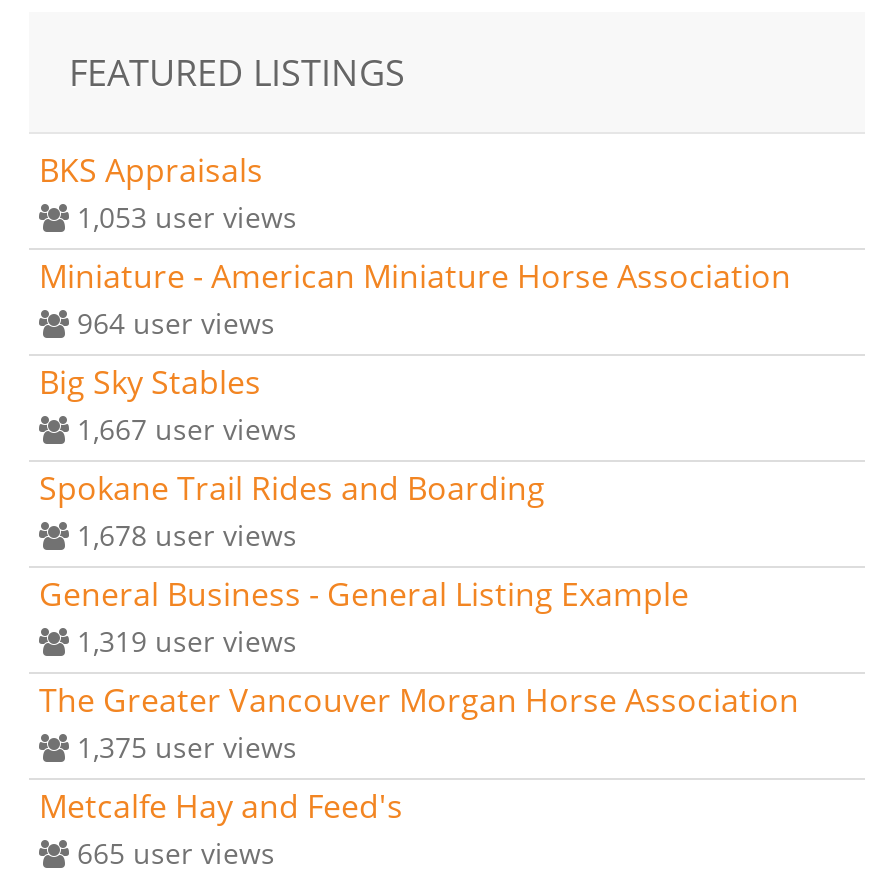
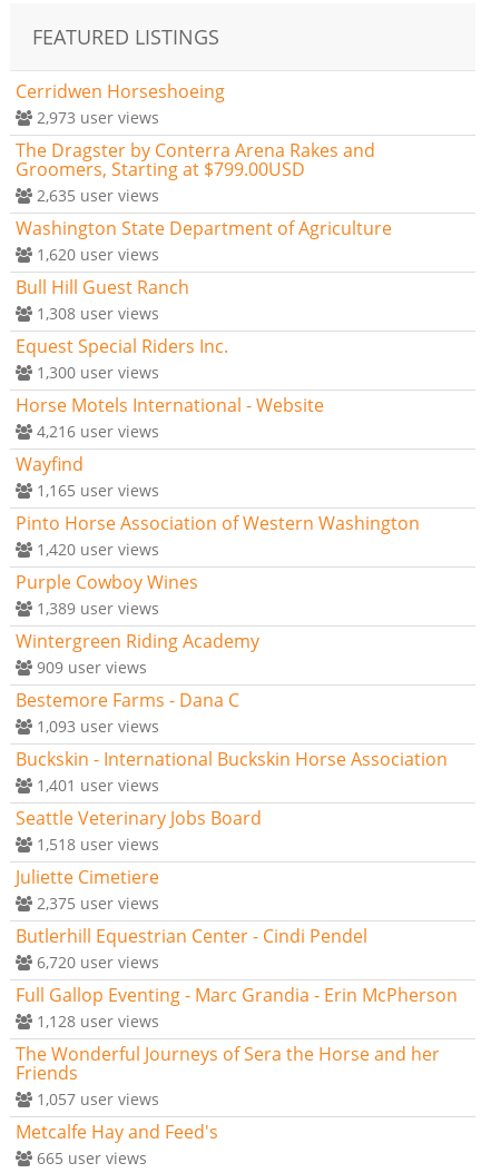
[39,147,799,765] BKS Appraisals | 1,053 user views | Miniature - American Miniature Horse Association | 964 user views | Big Sky Stables | 1,667 user views | Spokane Trail Rides and Boarding | 1,678 user views | General Business - General Listing Example | 1,319 user views | The Greater Vancouver Morgan Horse Association | 1,375 user views -> [16,78,458,1109] Cerridwen Horseshoeing | 2,973 user views | The Dragster by Conterra Arena Rakes and | Groomers, Starting at $799.00USD | 2,635 user views | Washington State Department of Agriculture | 1,620 user views | Bull Hill Guest Ranch | 1,308 user views | Equest Special Riders Inc. | 1,300 user views | Horse Motels International - Website | 4,216 user views | Wayfind | 1,165 user views | Pinto Horse Association of Western Washington | 1,420 user views | Purple Cowboy Wines | 1,389 user views | Wintergreen Riding Academy | 909 user views | Bestemore Farms - Dana C | 1,093 user views | Buckskin - International Buckskin Horse Association | 1,401 user views | Seattle Veterinary Jobs Board | 1,518 user views | Juliette Cimetiere | 2,375 user views | Butlerhill Equestrian Center - Cindi Pendel | 6,720 user views | Full Gallop Eventing - Marc Grandia - Erin McPherson | 1,128 user views | The Wonderful Journeys of Sera the Horse and her | Friends | 1,057 user views

